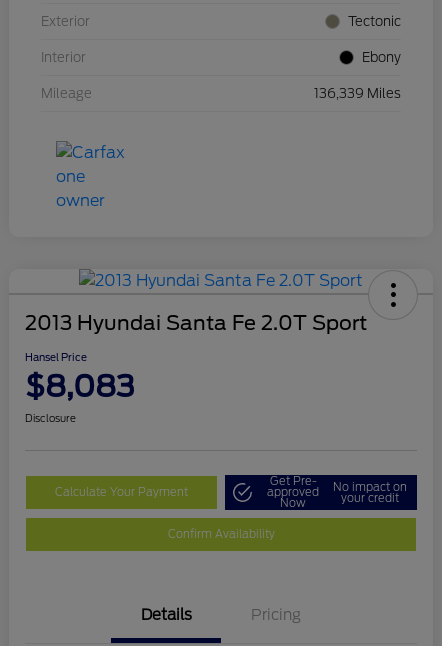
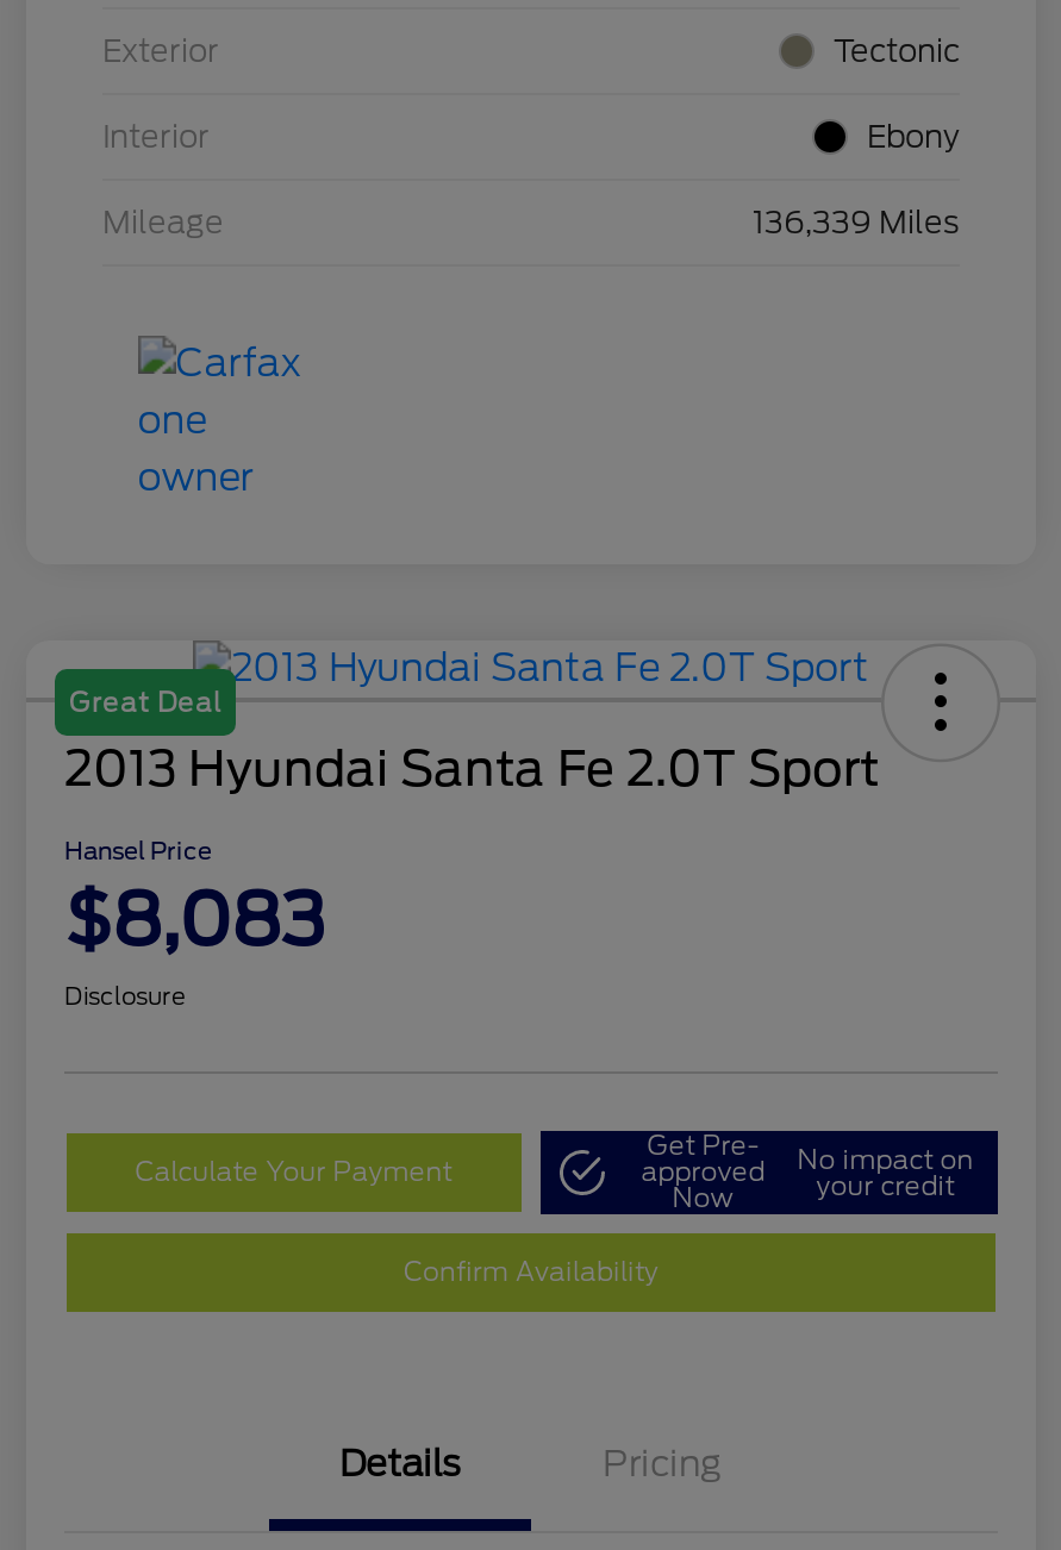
none -> [69,686,221,720] Great Deal

